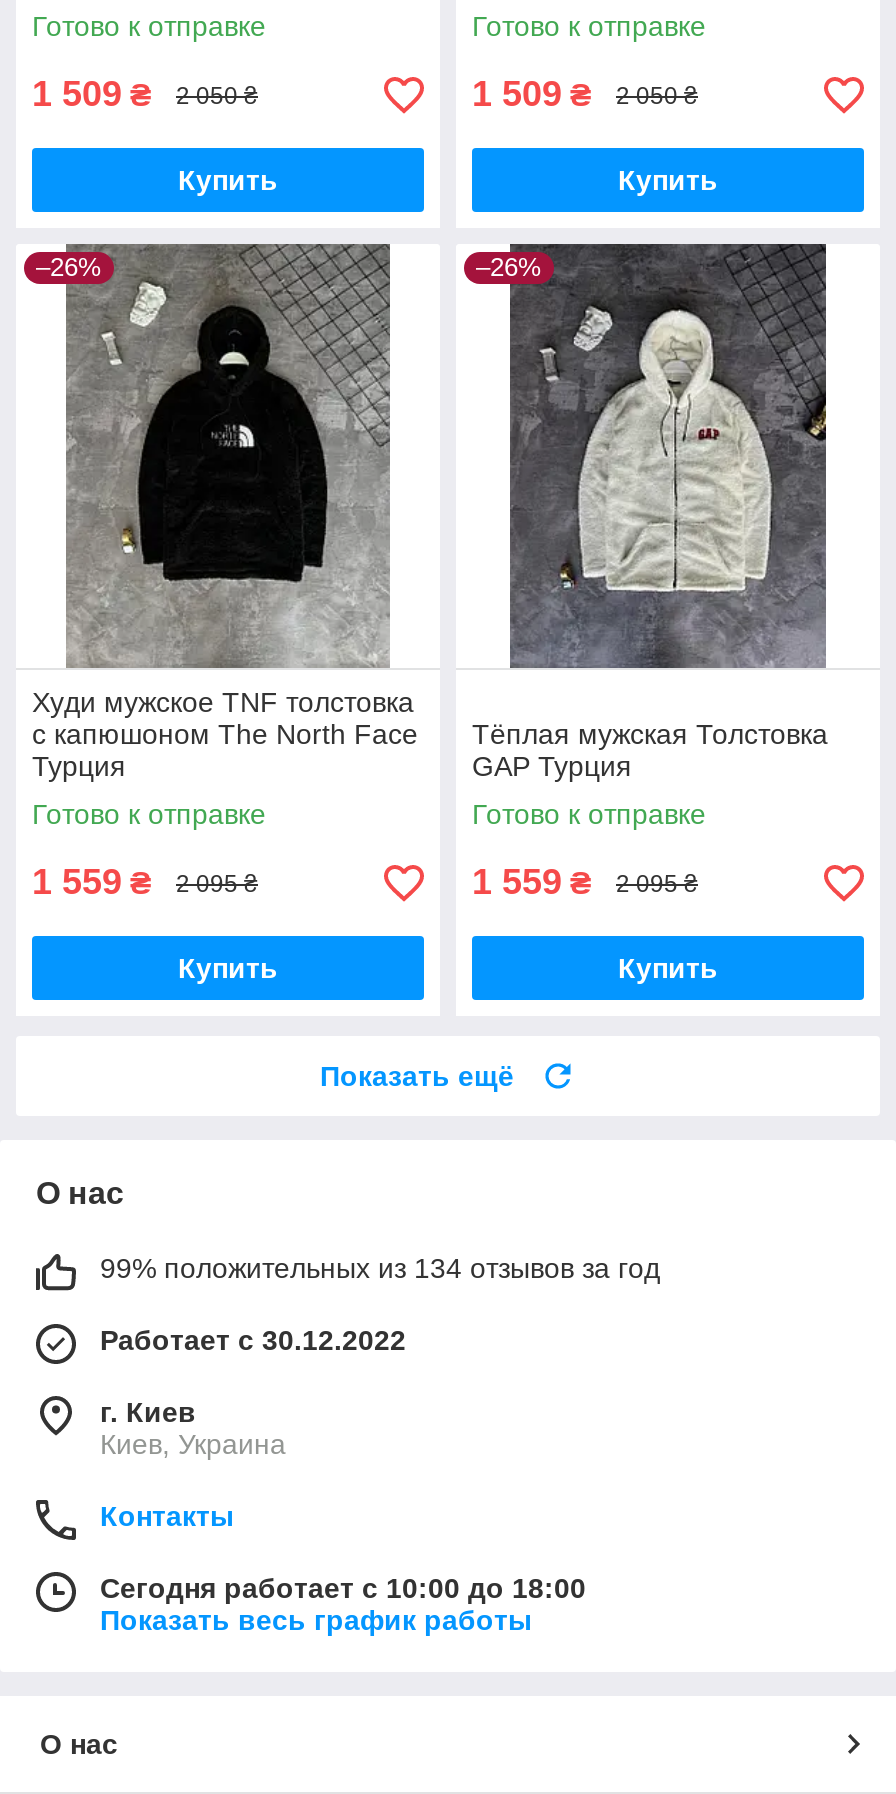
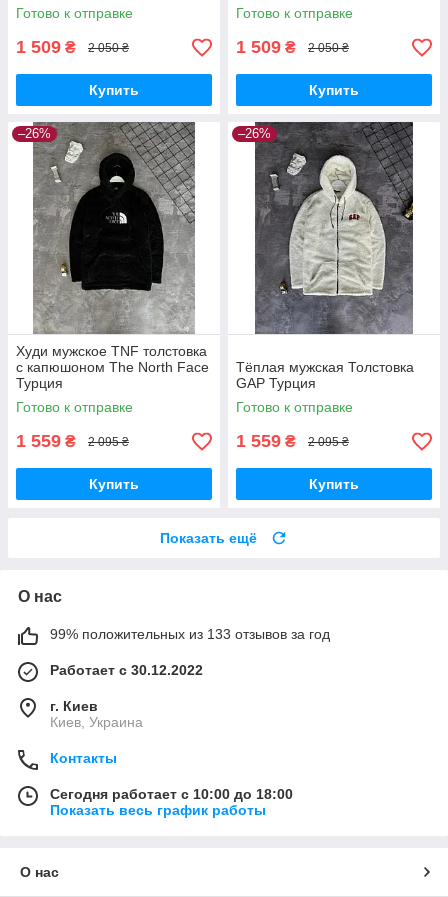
[100,1252,660,1284] 99% положительных из 134 отзывов за год -> [50,626,330,642] 99% положительных из 133 отзывов за год

